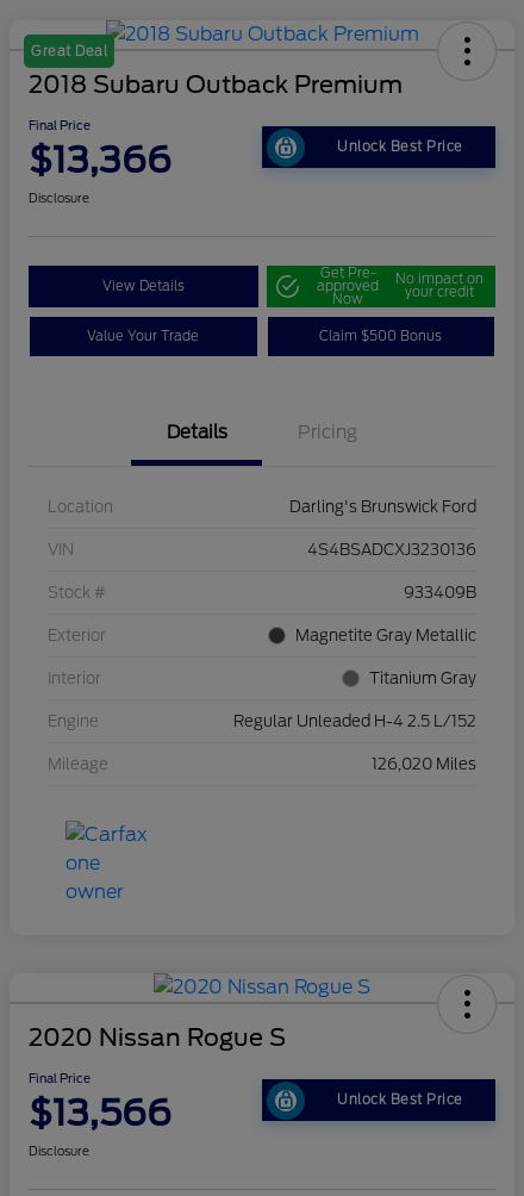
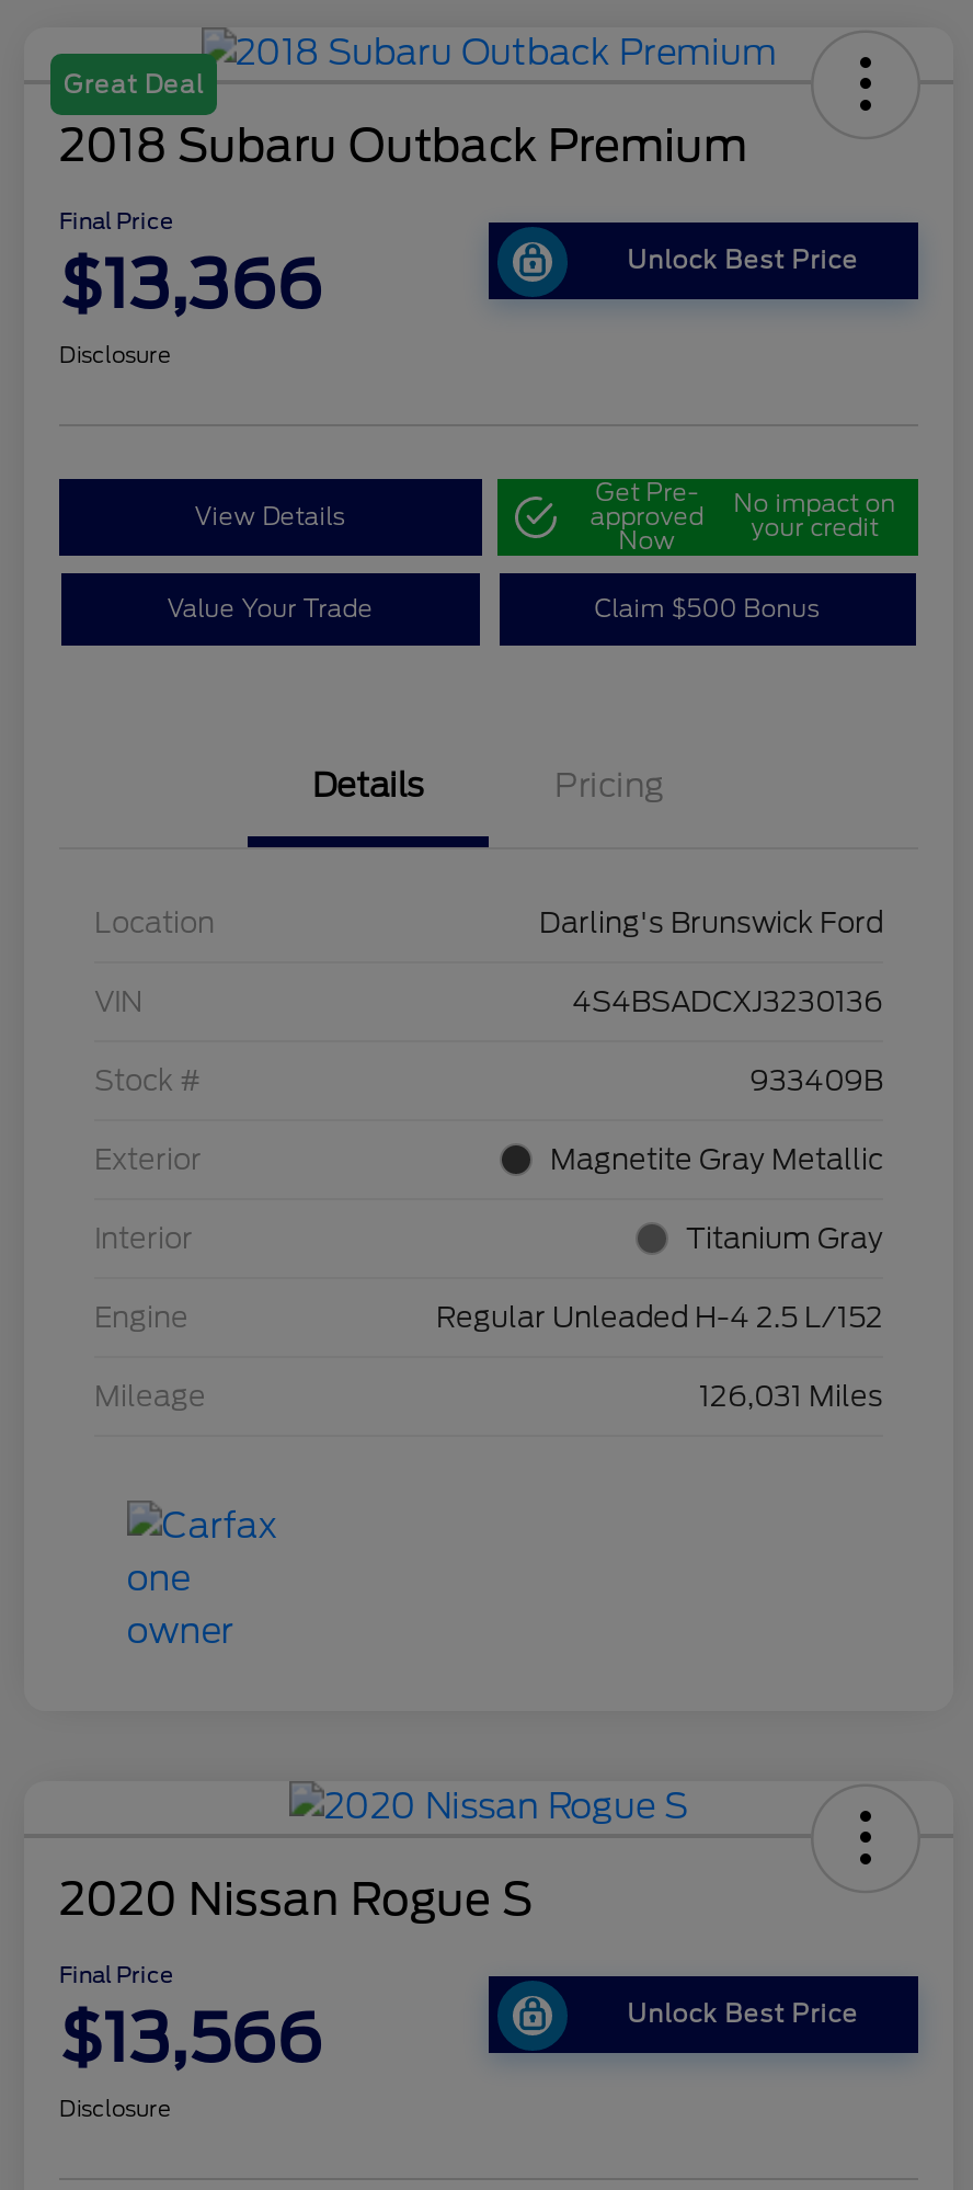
[372,755,476,773] 126,020 Miles -> [699,1380,883,1412] 126,031 Miles

